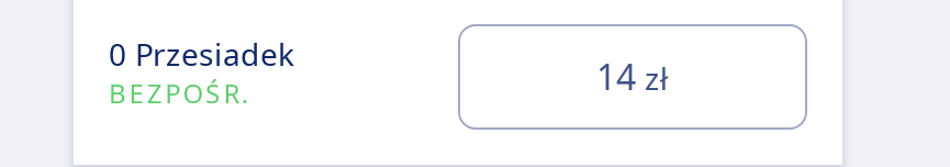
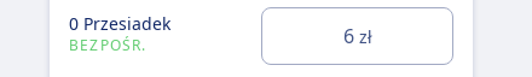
[596,52,669,100] 14 zł -> [343,22,372,49] 6 zł

